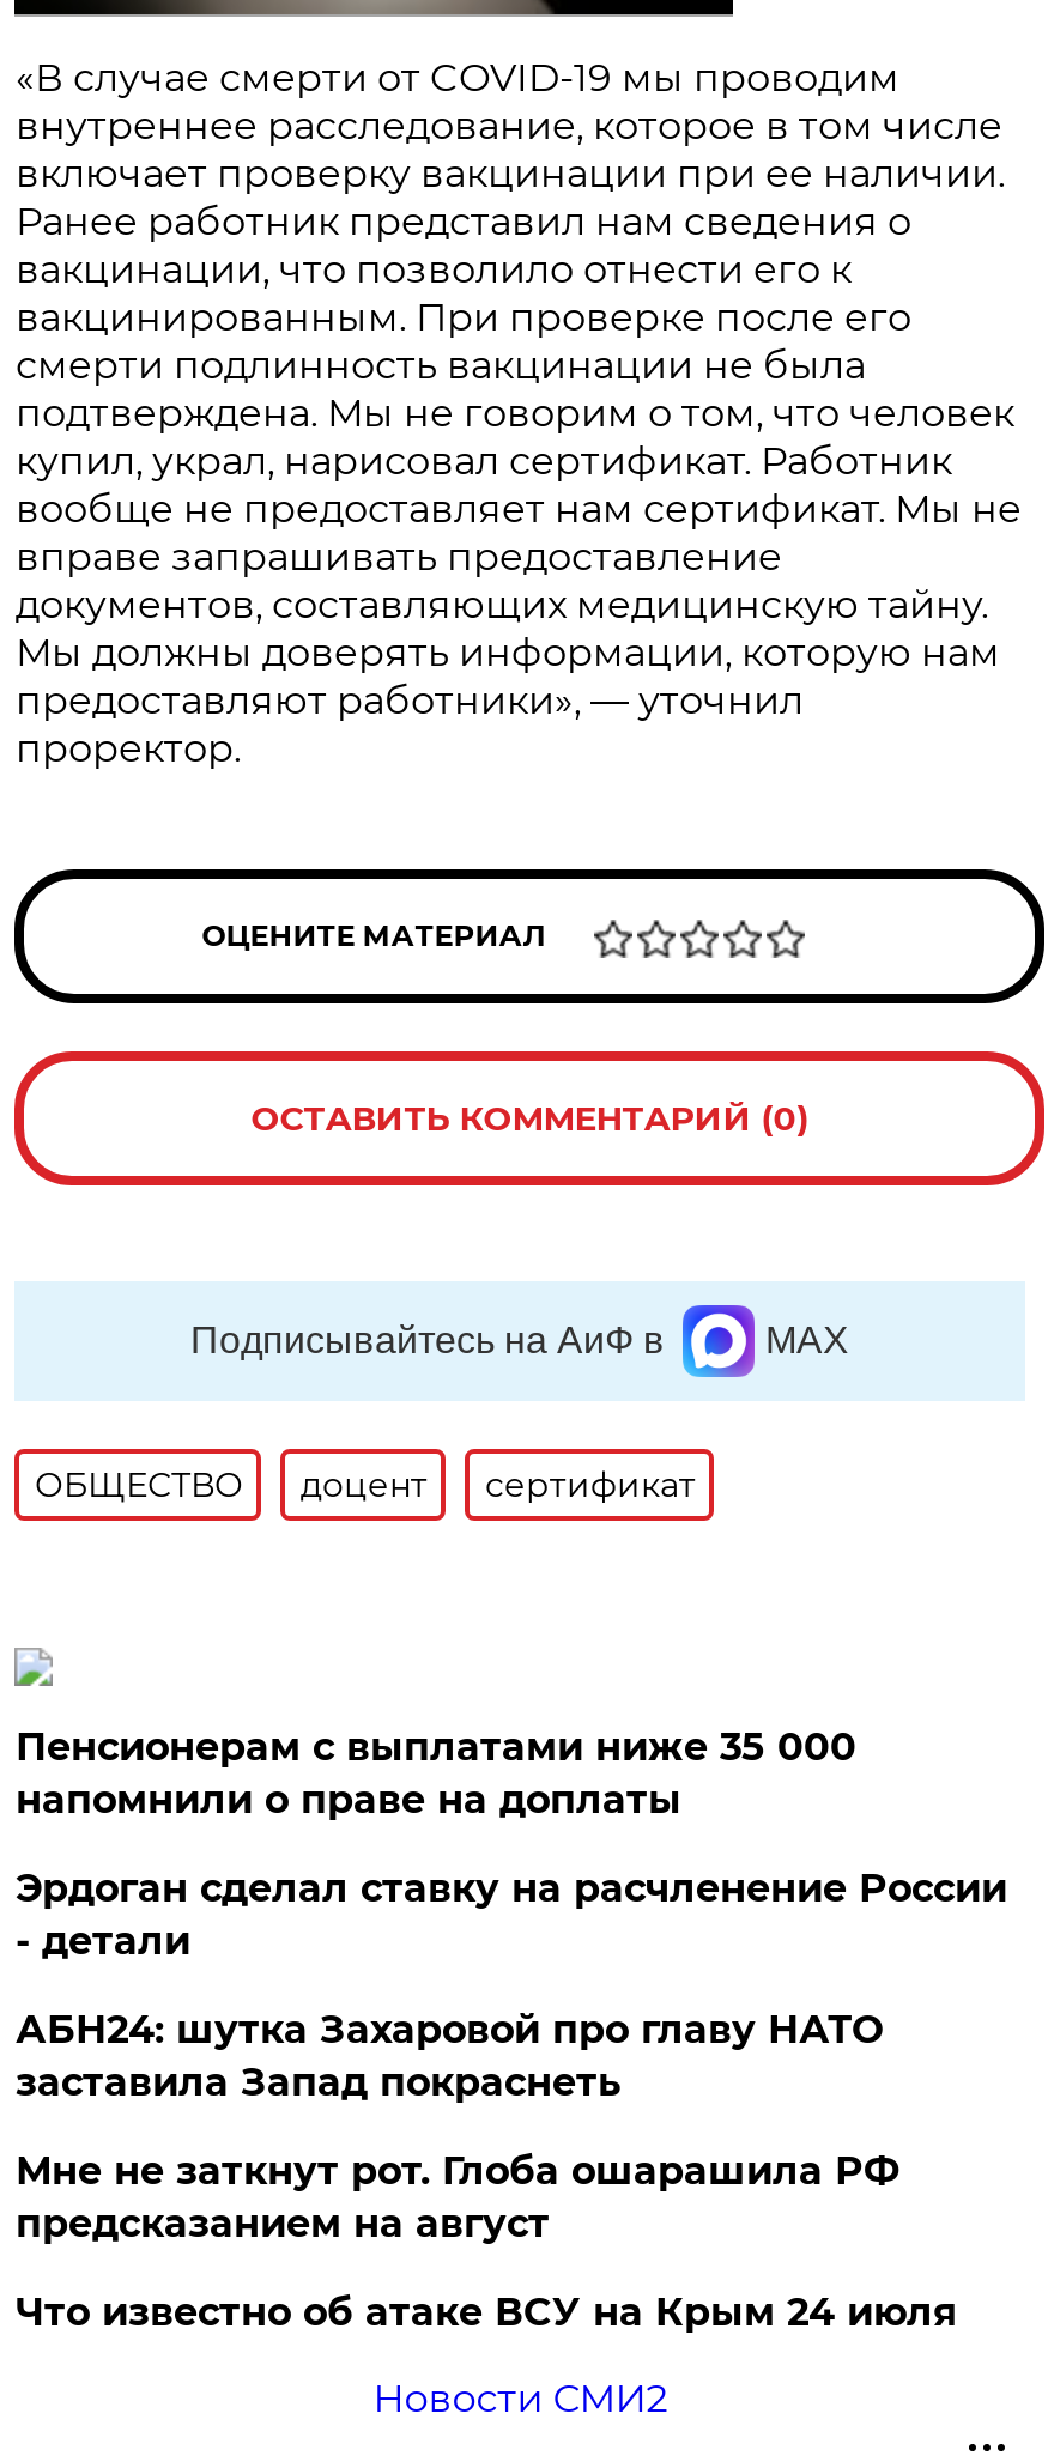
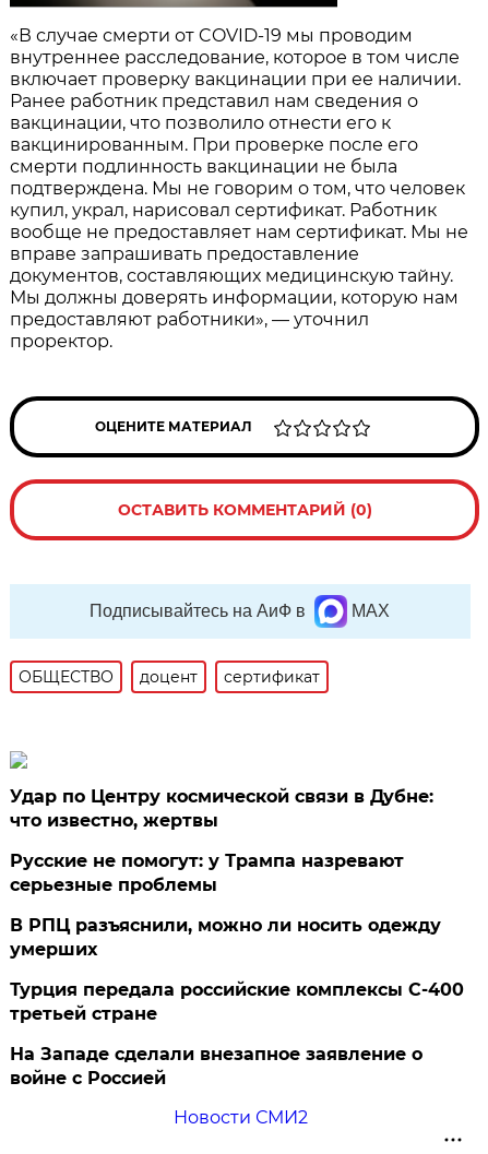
[15,1724,856,1823] Пенсионерам с выплатами ниже 35 000 | напомнили о праве на доплаты -> [10,786,434,831] Удар по Центру космической связи в Дубне: | что известно, жертвы
[15,1866,1007,1964] Эрдоган сделал ставку на расчленение России | - детали -> [10,850,404,895] Русские не помогут: у Трампа назревают | серьезные проблемы
[15,2007,882,2105] АБН24: шутка Захаровой про главу НАТО | заставила Запад покраснеть -> [10,915,441,960] В РПЦ разъяснили, можно ли носить одежду | умерших
[15,2148,899,2246] Мне не заткнут рот. Глоба ошарашила РФ | предсказанием на август -> [10,979,464,1024] Турция передала российские комплексы С-400 | третьей стране
[15,2290,957,2335] Что известно об атаке ВСУ на Крым 24 июля -> [10,1044,423,1088] На Западе сделали внезапное заявление о | войне с Россией

